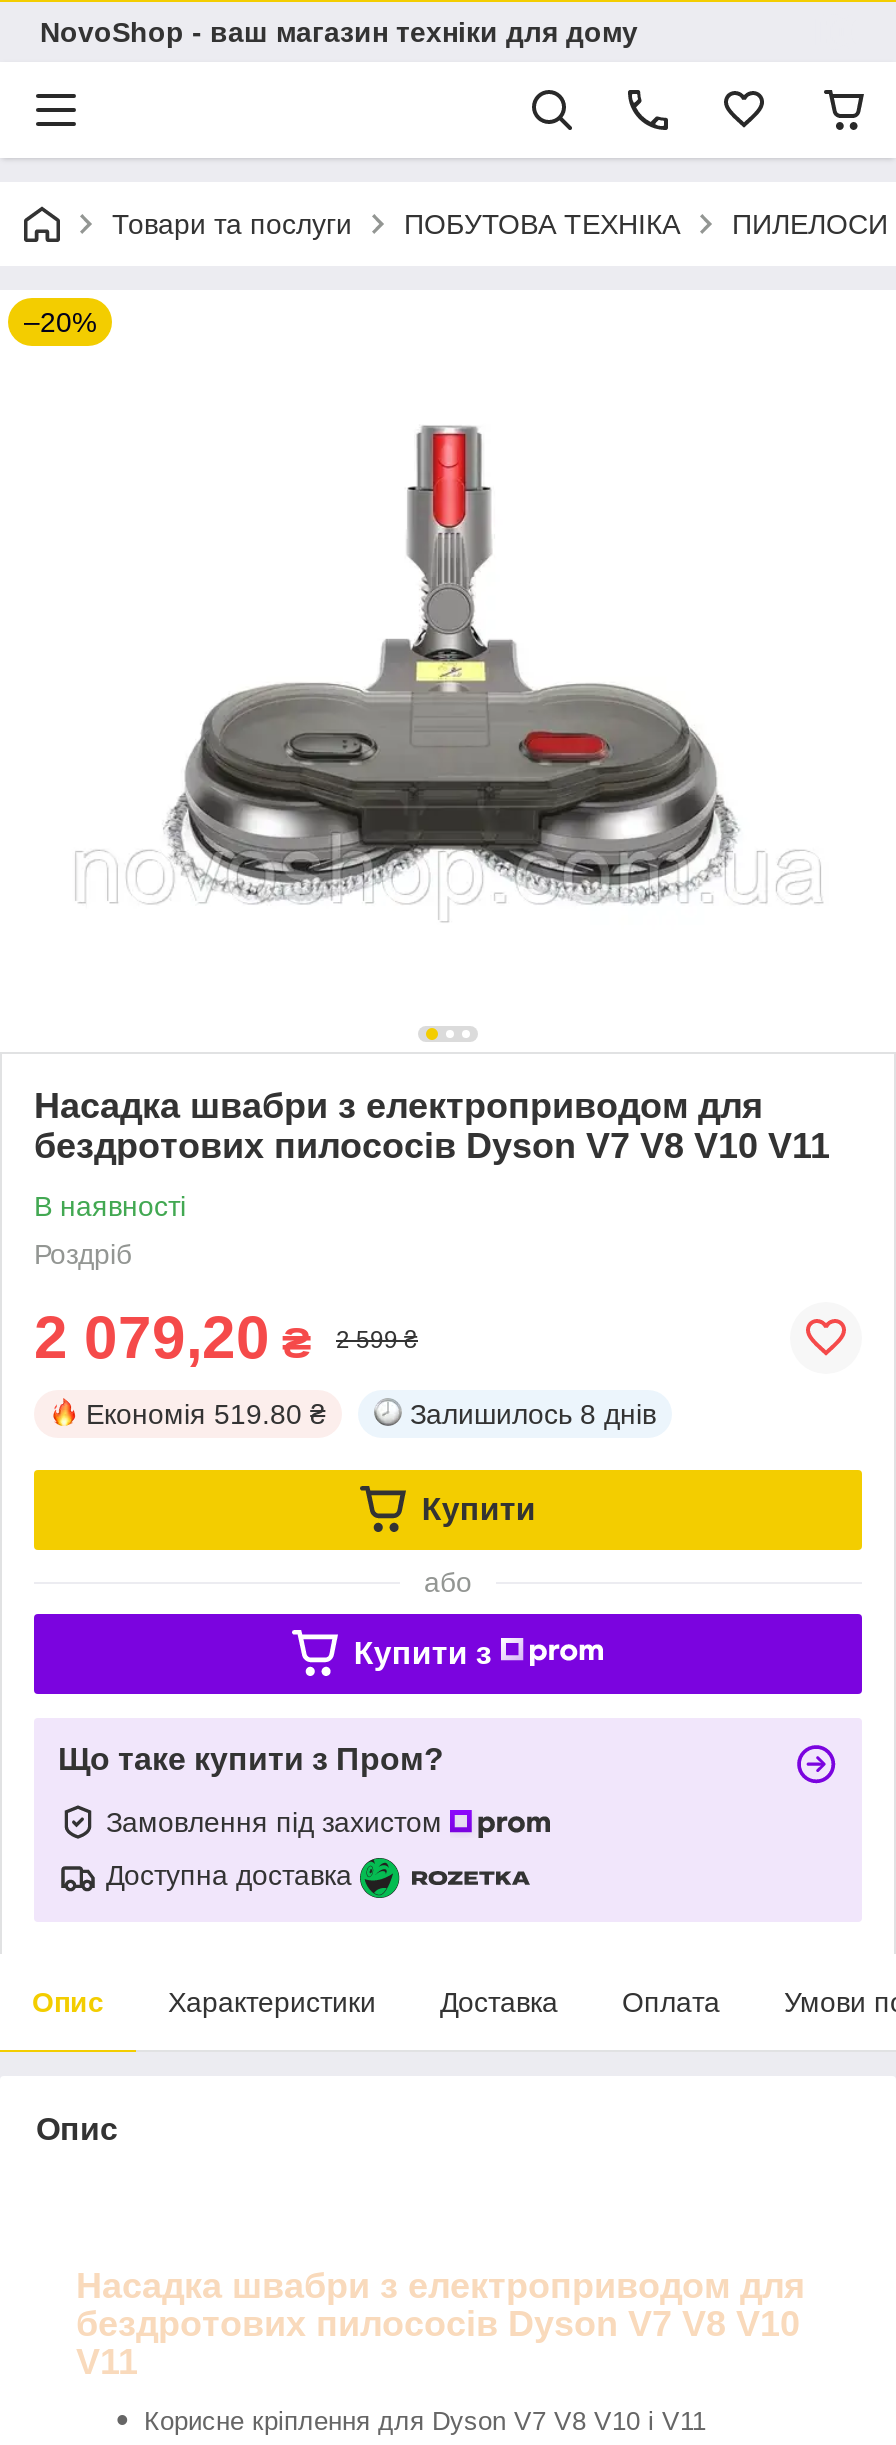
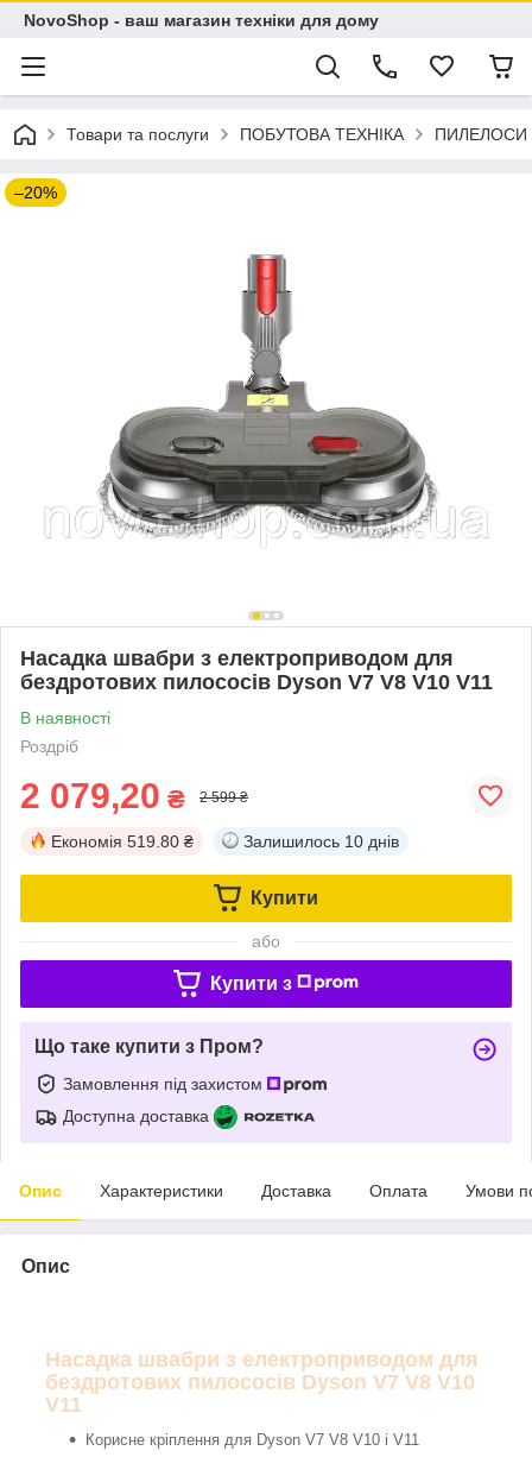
[410,1398,656,1430] Залишилось 8 днів -> [243,832,399,851] Залишилось 10 днів

